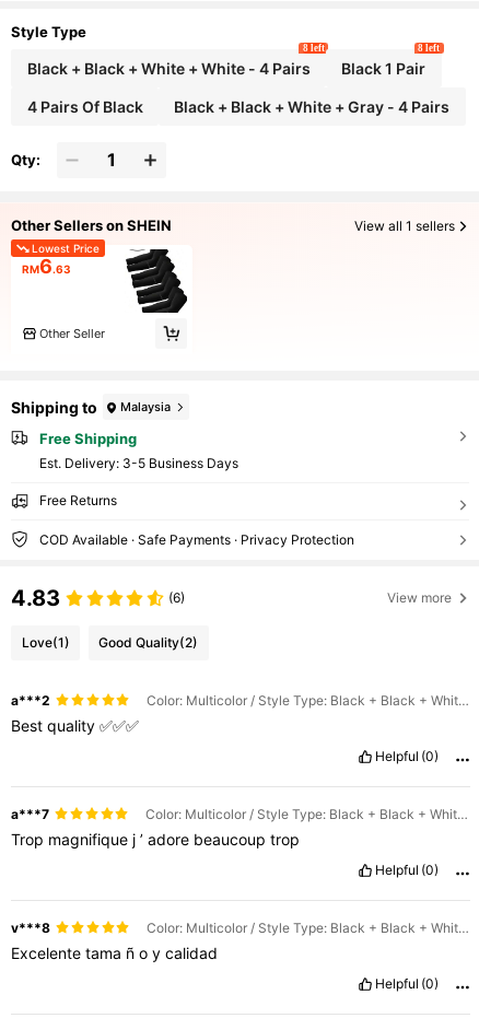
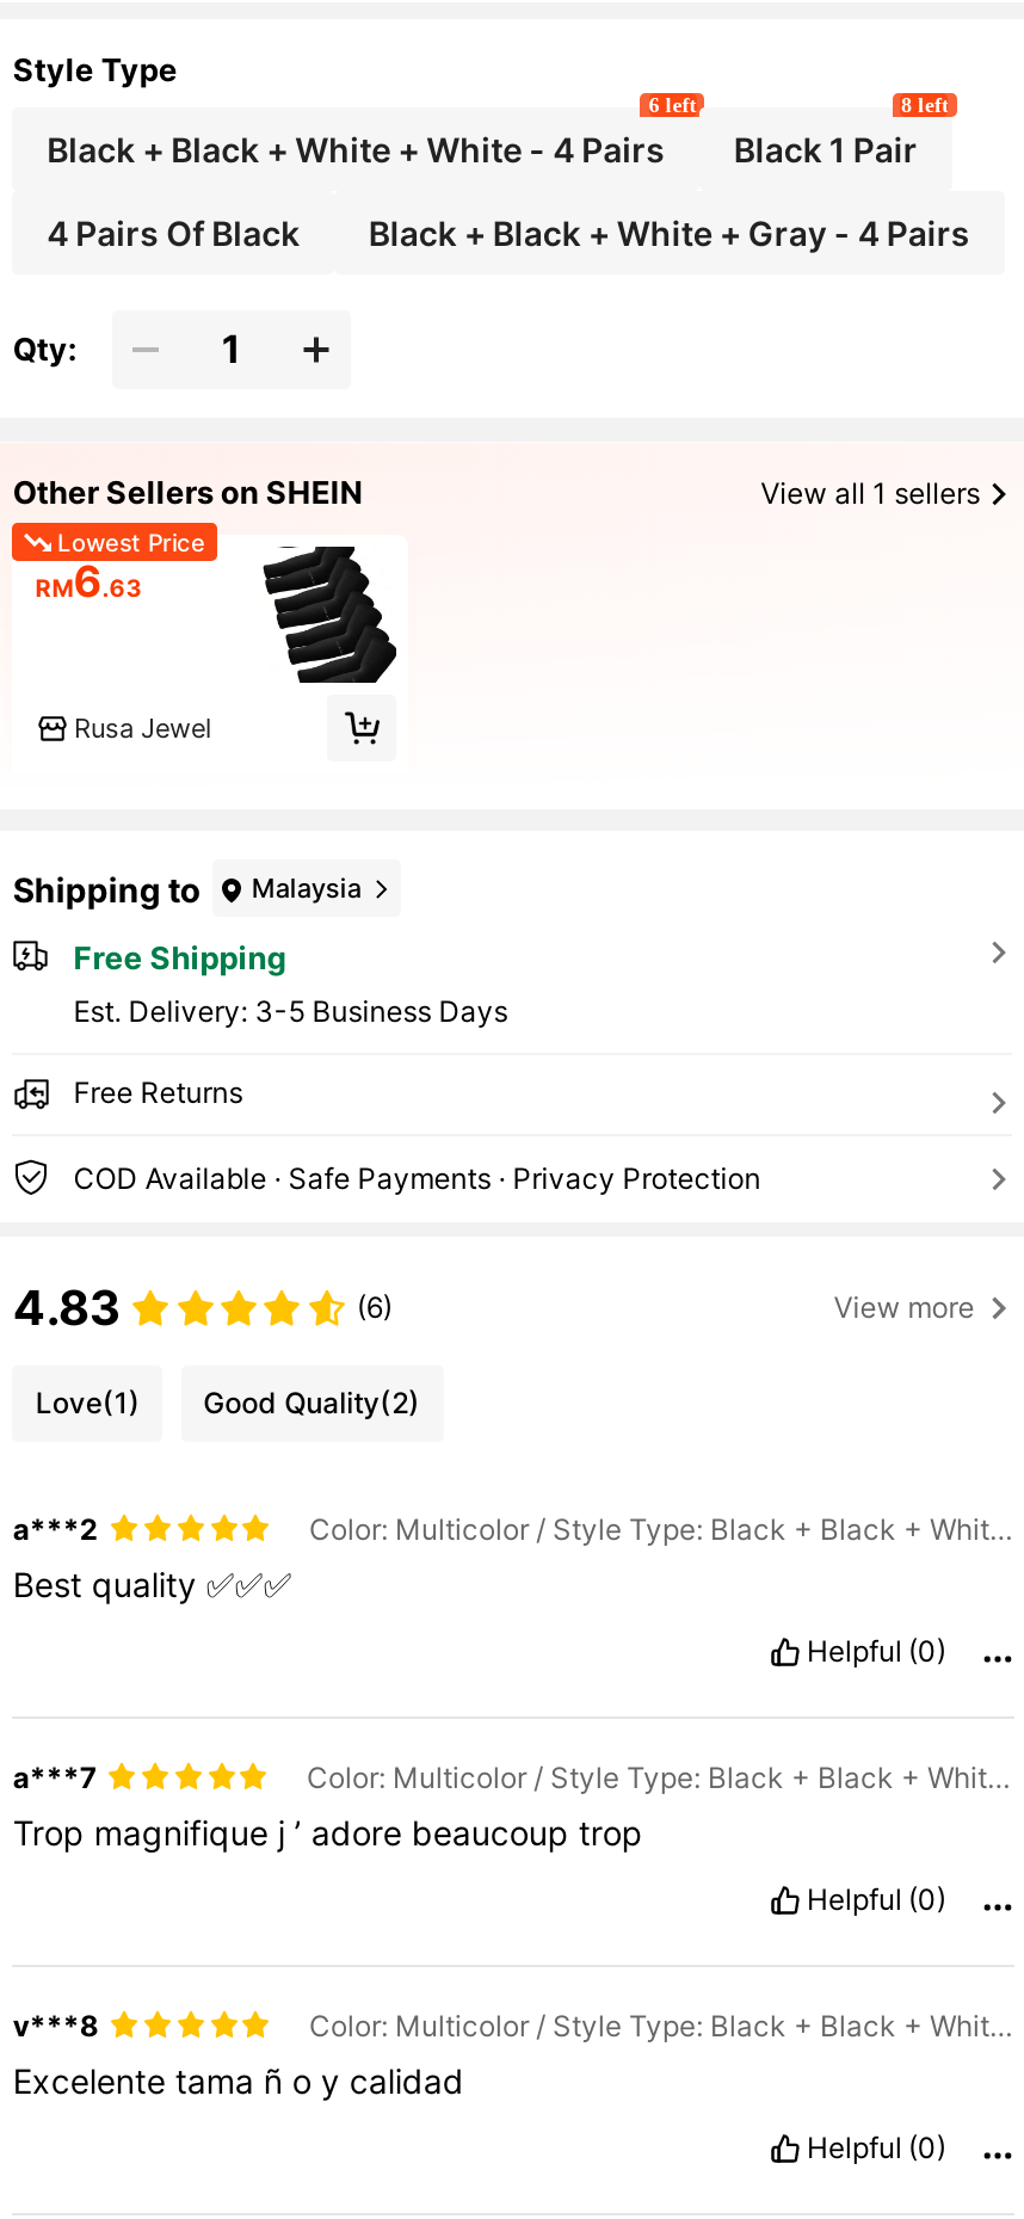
[303,43,325,54] 8 left -> [649,93,697,117] 6 left
[39,326,105,341] Other Seller -> [74,711,212,745] Rusa Jewel

